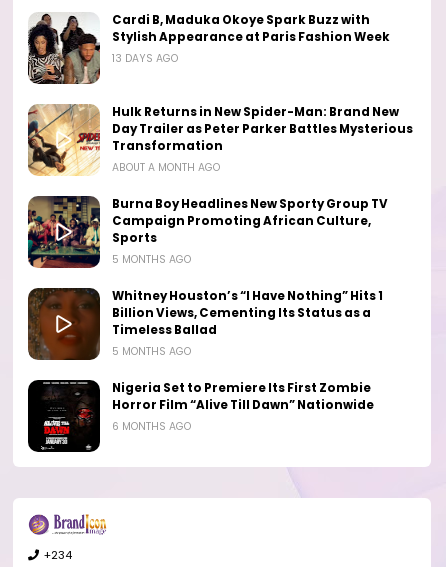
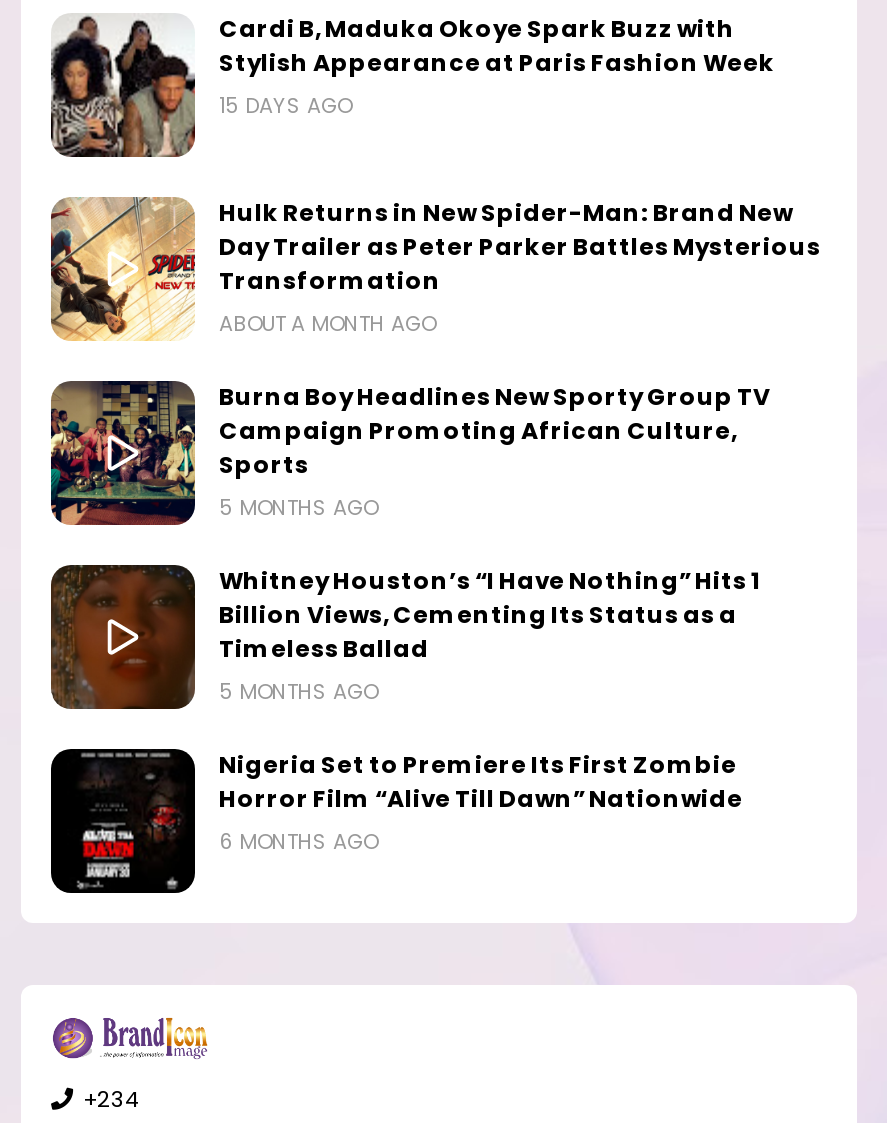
[112,51,178,66] 13 DAYS AGO -> [219,91,351,121] 15 DAYS AGO

